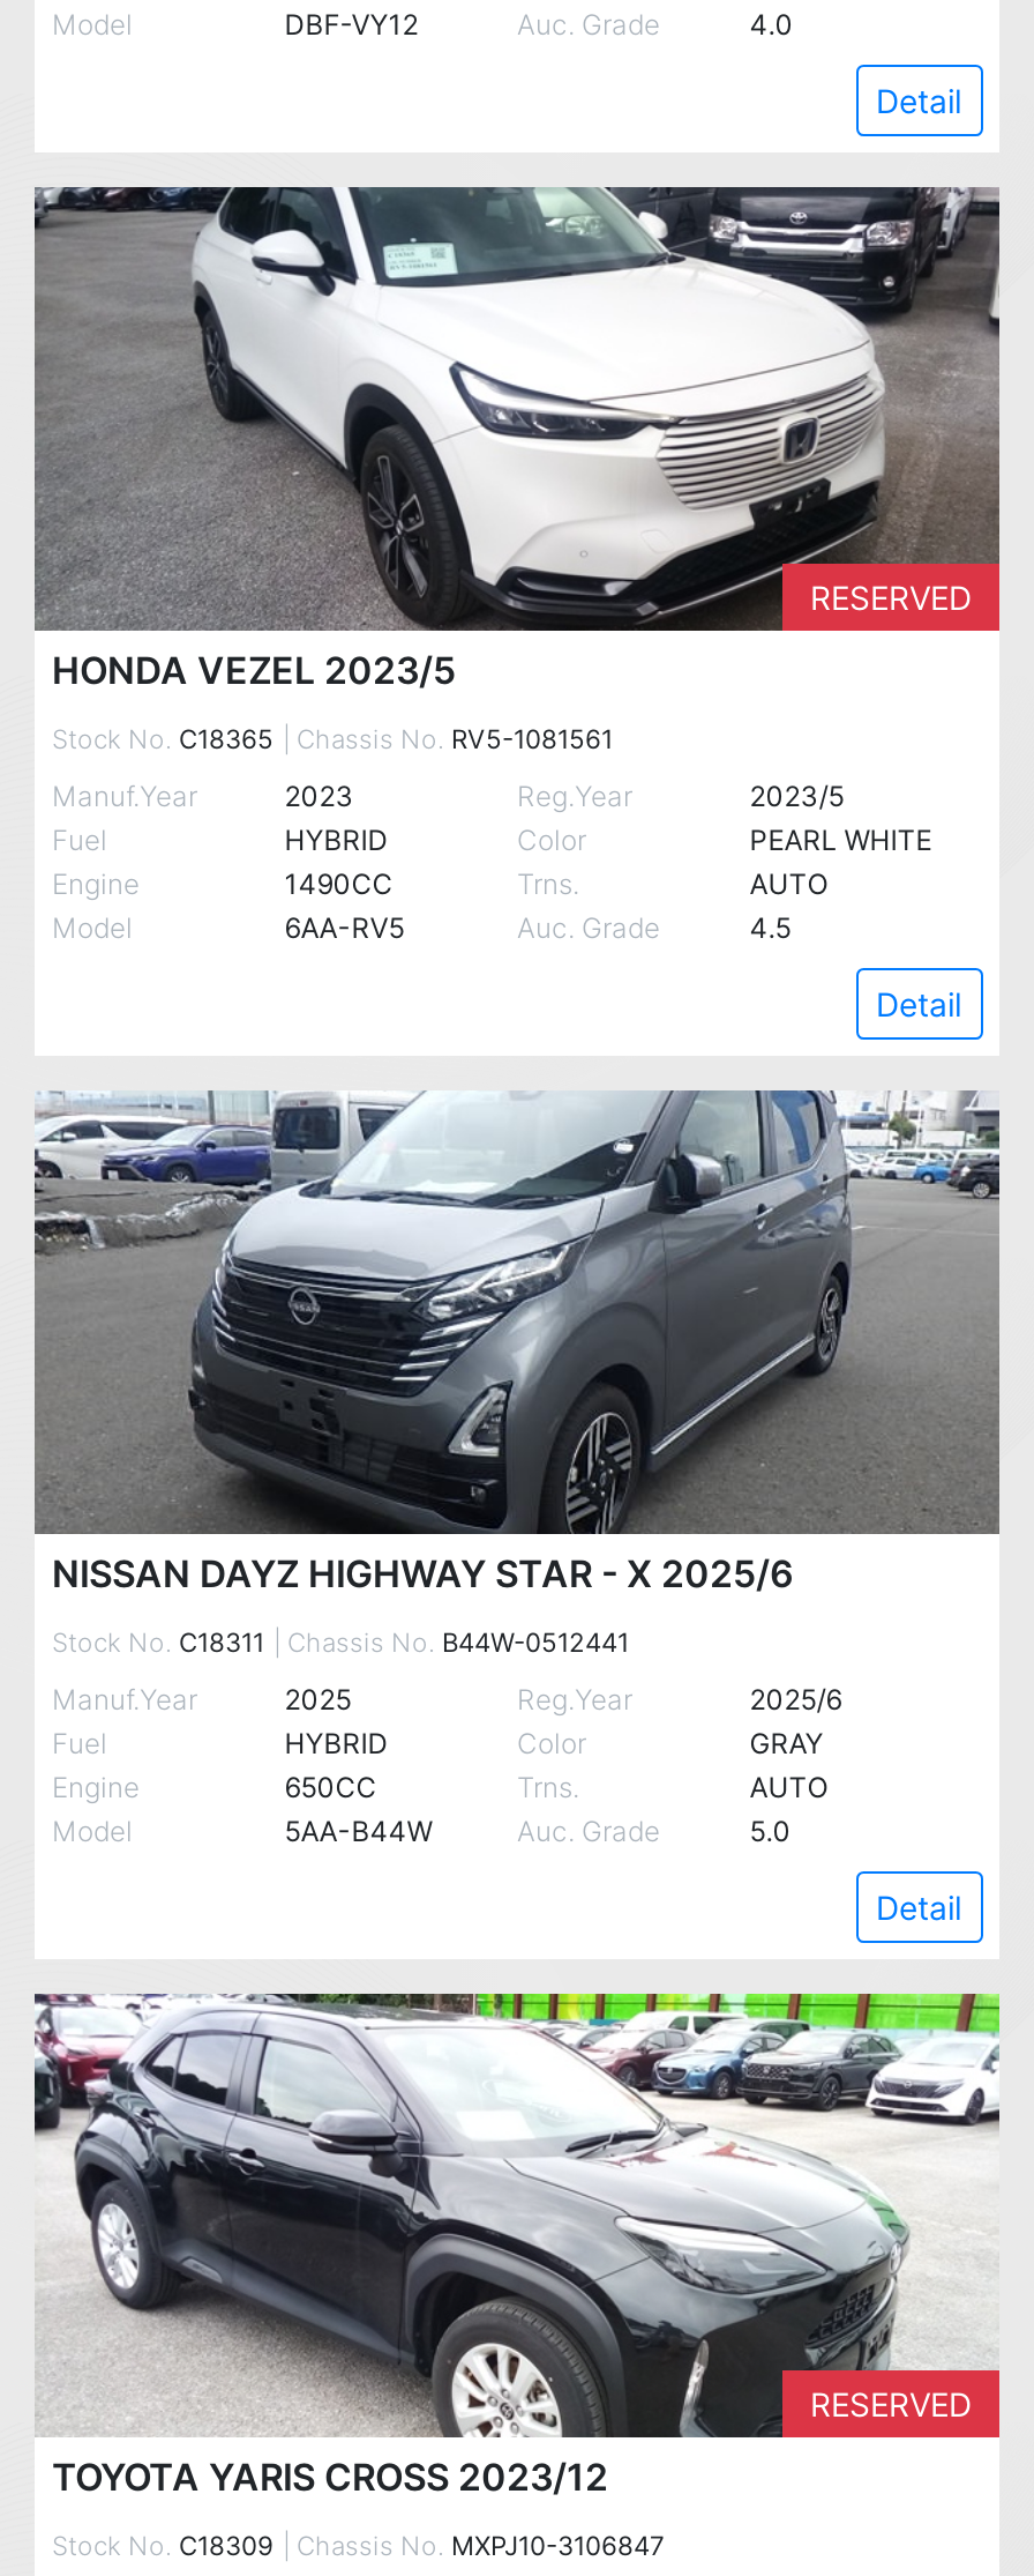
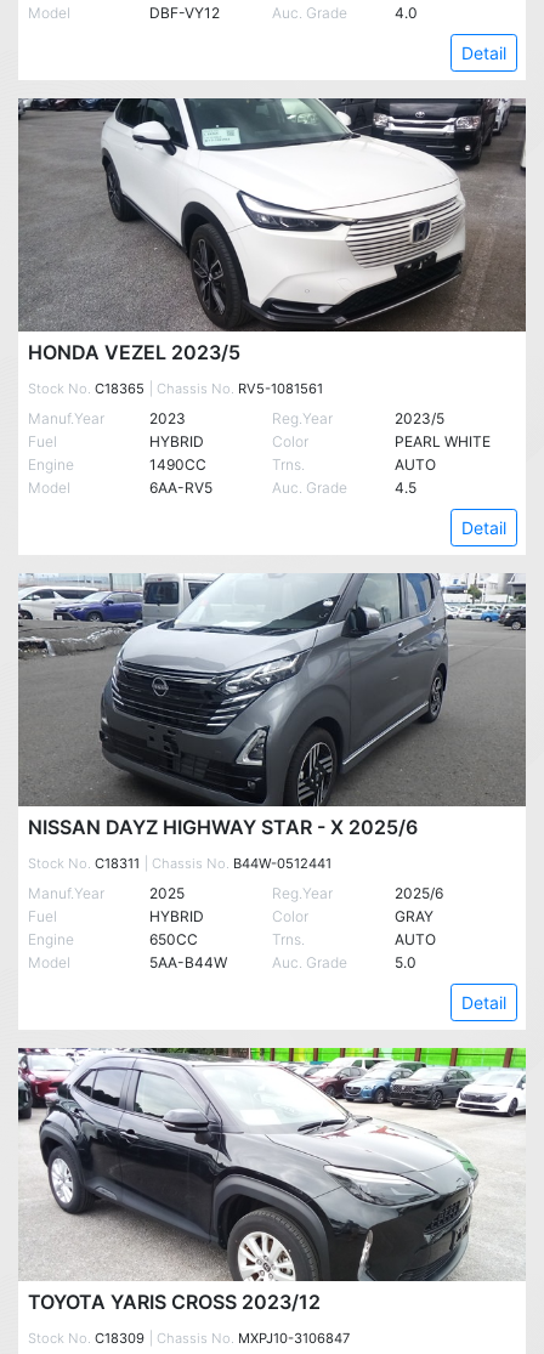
[810,578,972,617] RESERVED -> none
[810,2384,972,2424] RESERVED -> none

